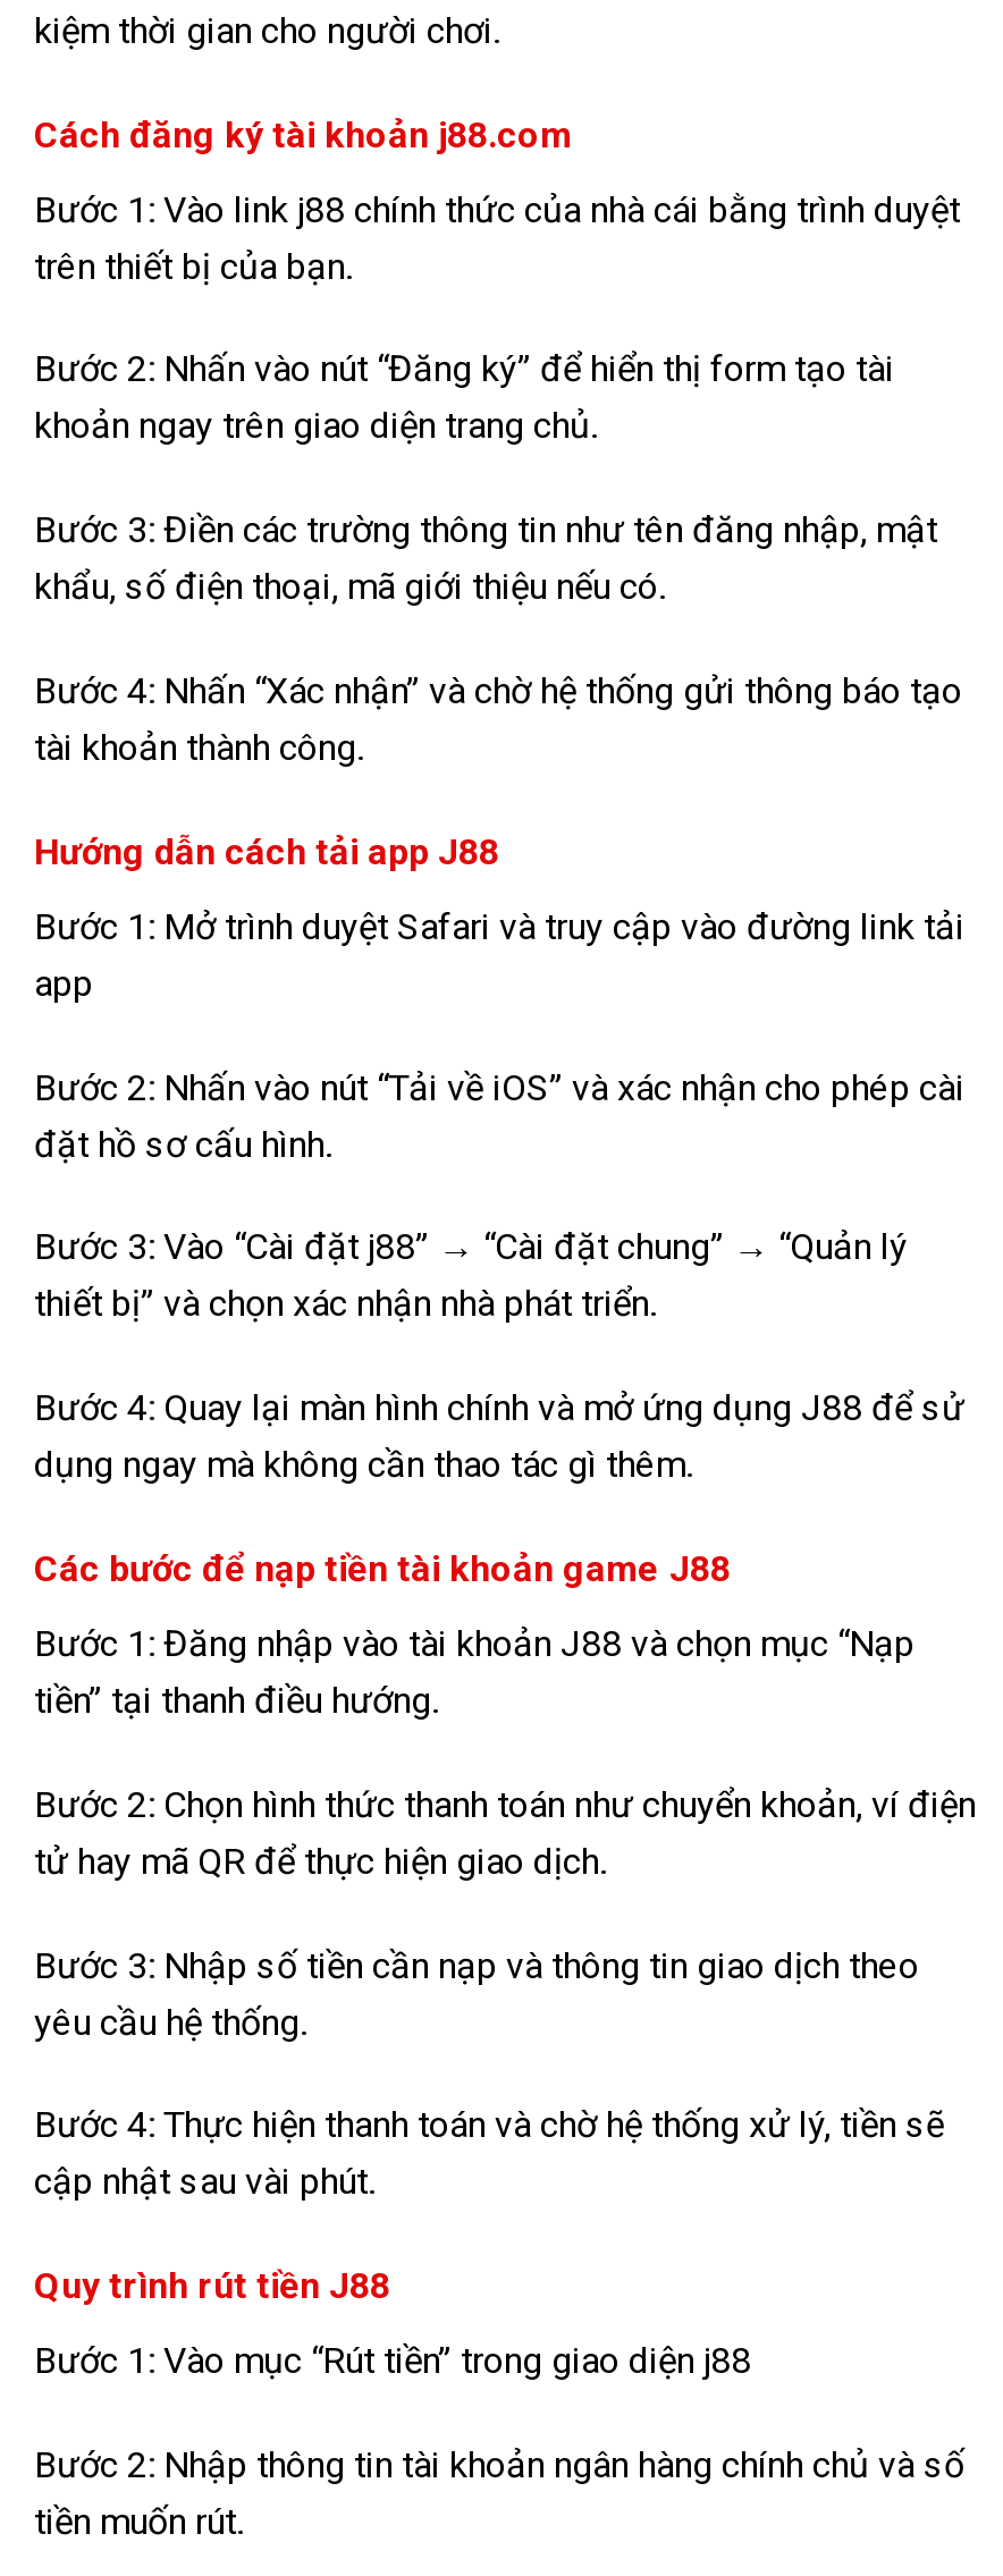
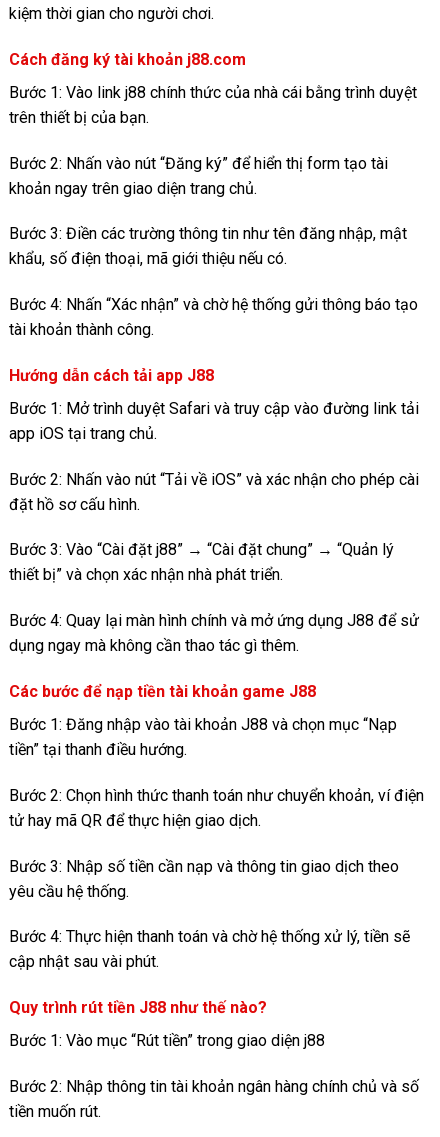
[34,962,93,1005] app -> [9,424,157,443] app iOS tại trang chủ.
[34,2265,390,2308] Quy trình rút tiền J88 -> [9,998,267,1017] Quy trình rút tiền J88 như thế nào?

